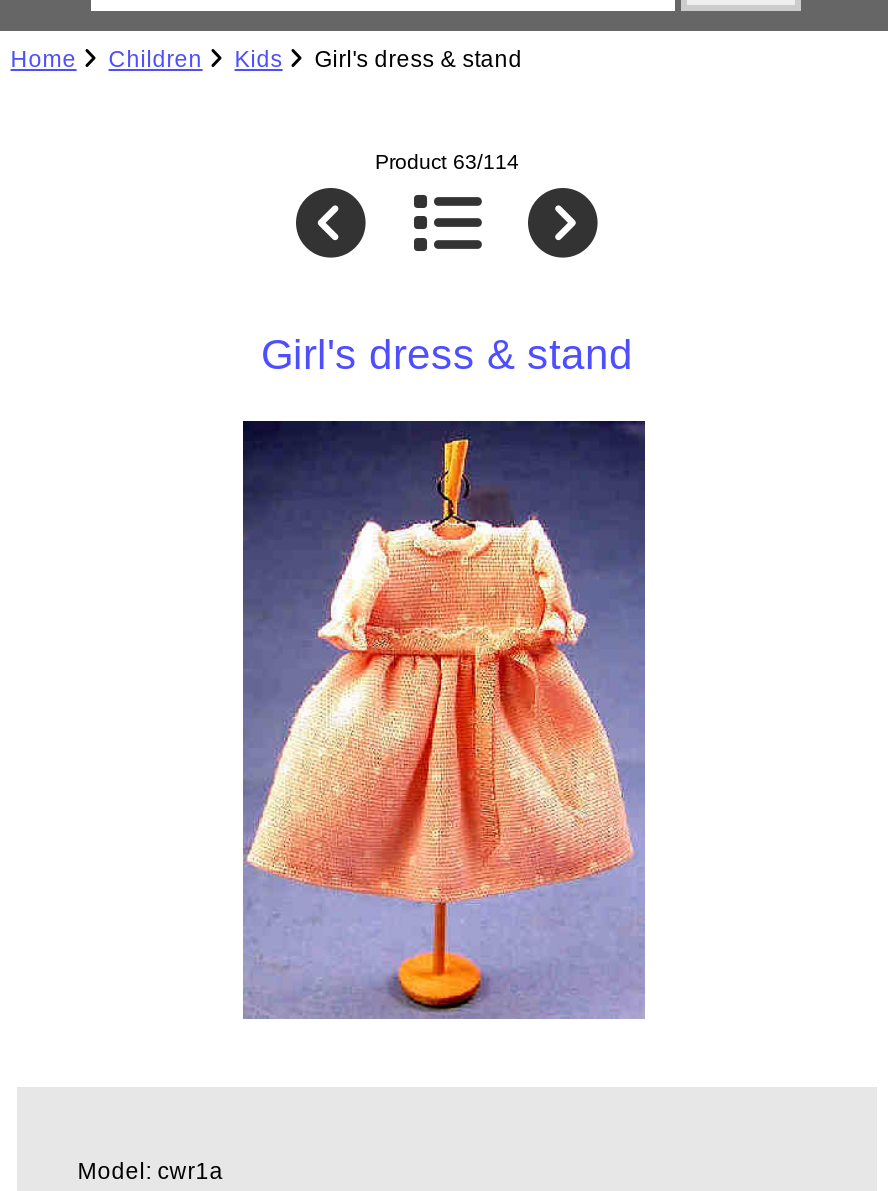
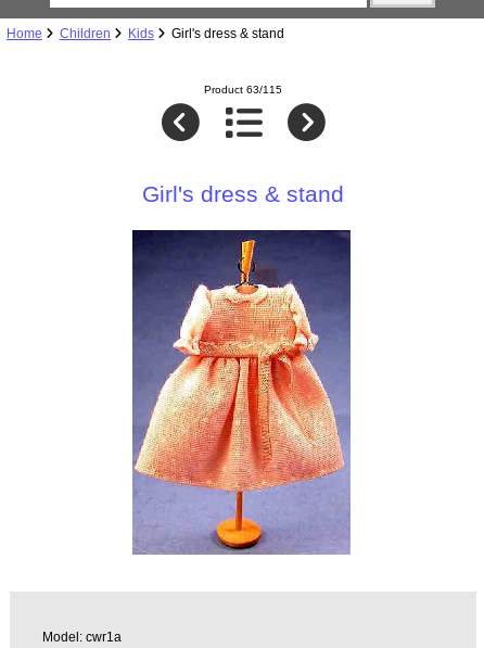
[375,151,519,173] Product 63/114 -> [204,84,282,96] Product 63/115

